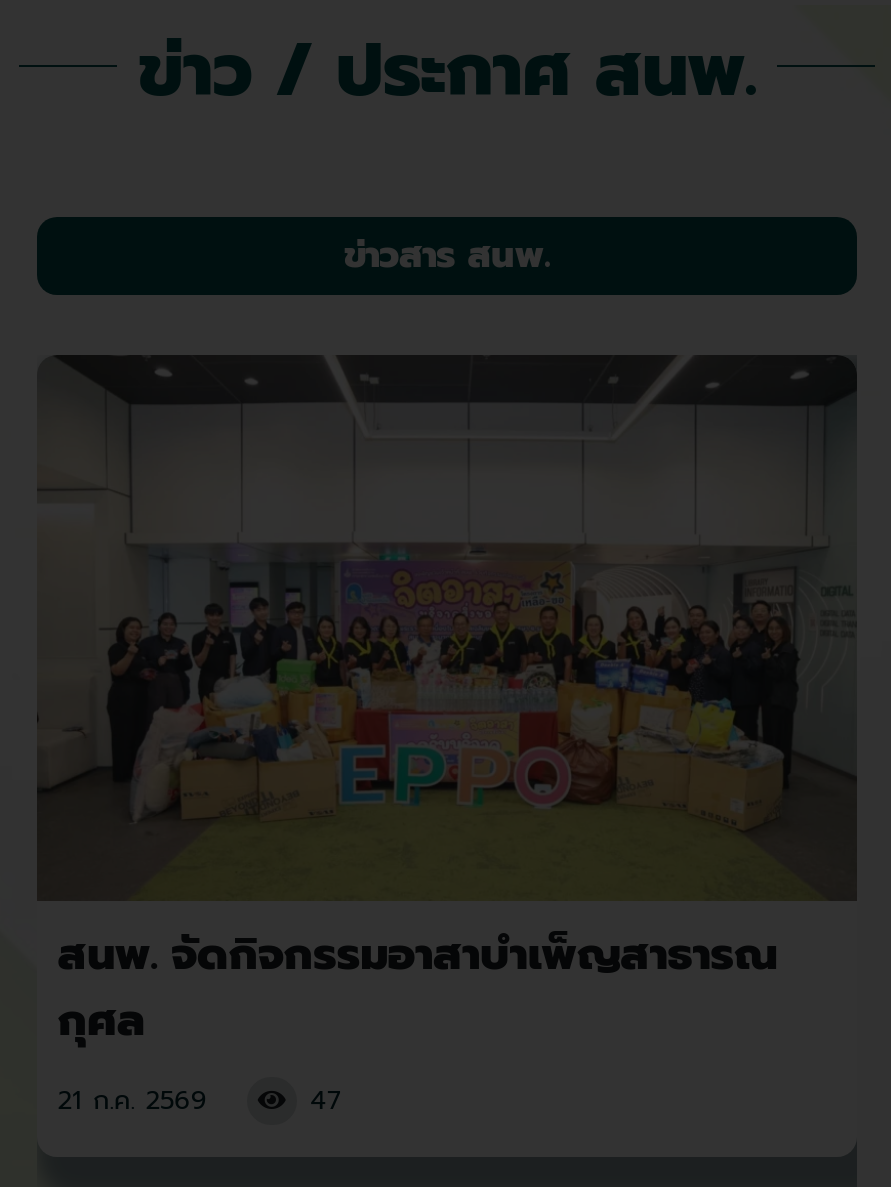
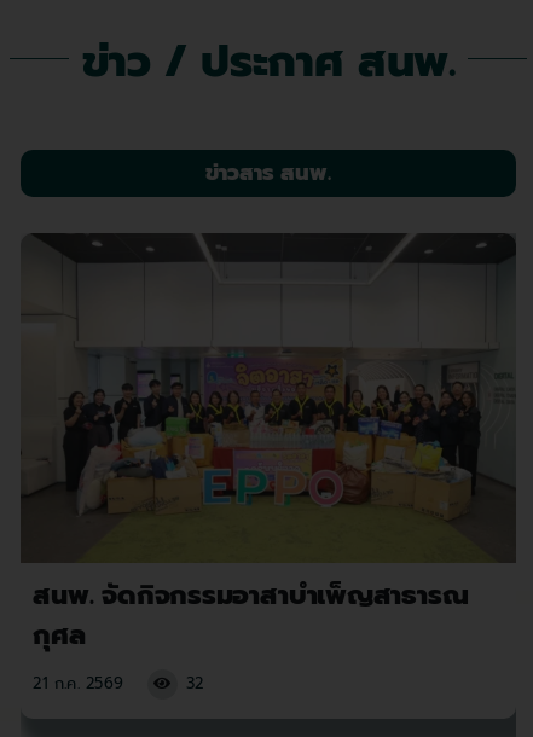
[311,1080,342,1118] 47 -> [186,672,203,694] 32

